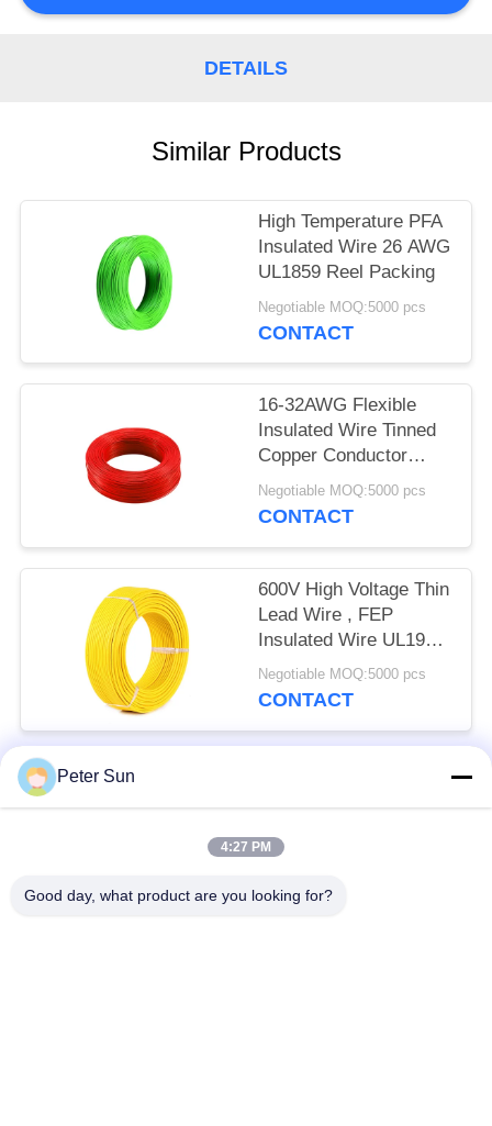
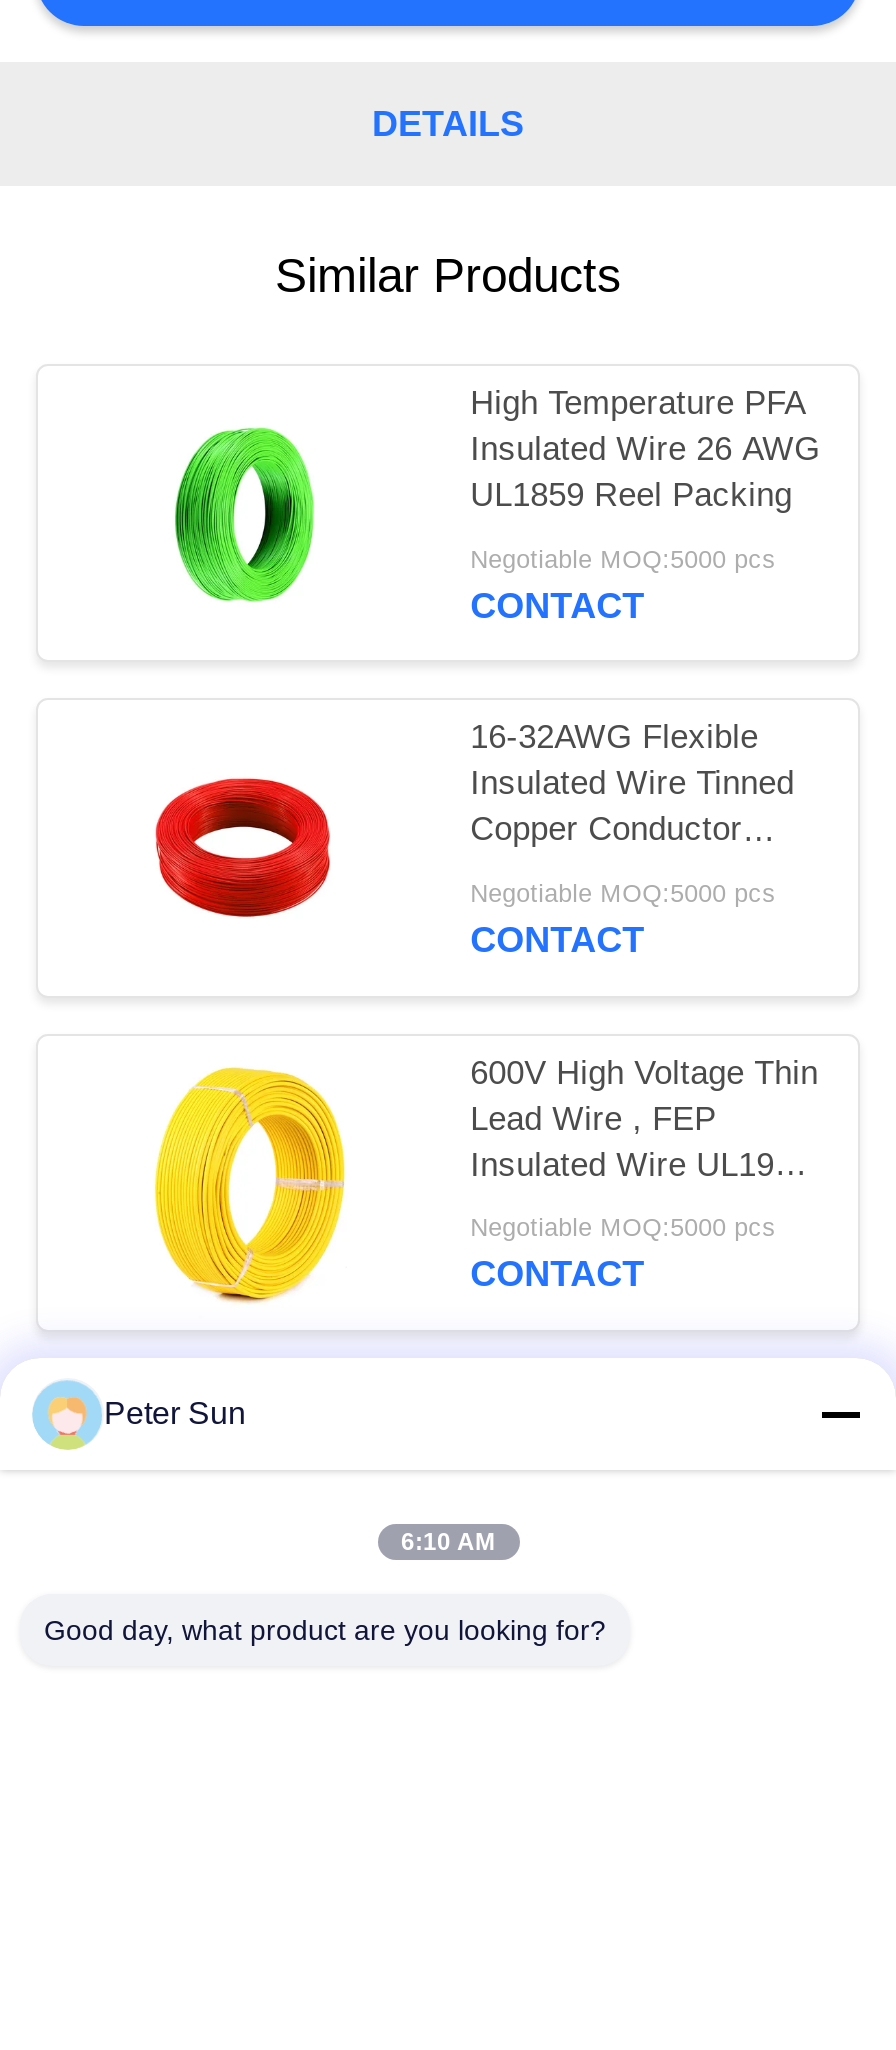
[221,839,271,855] 4:27 PM -> [401,1528,495,1556] 6:10 AM

